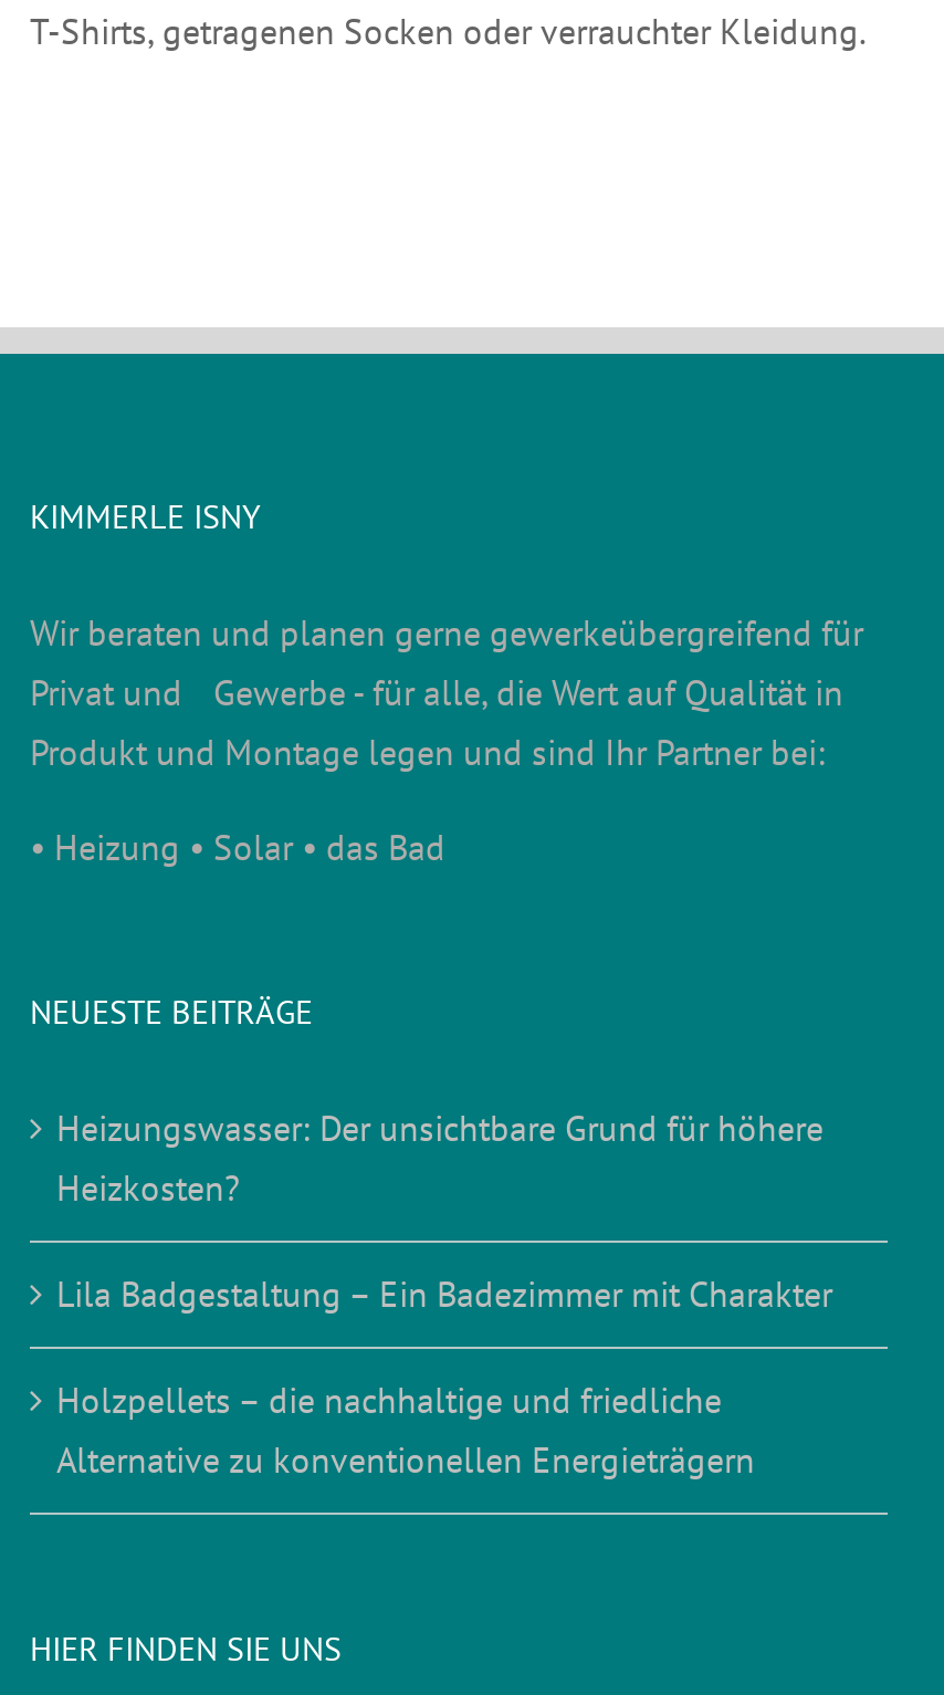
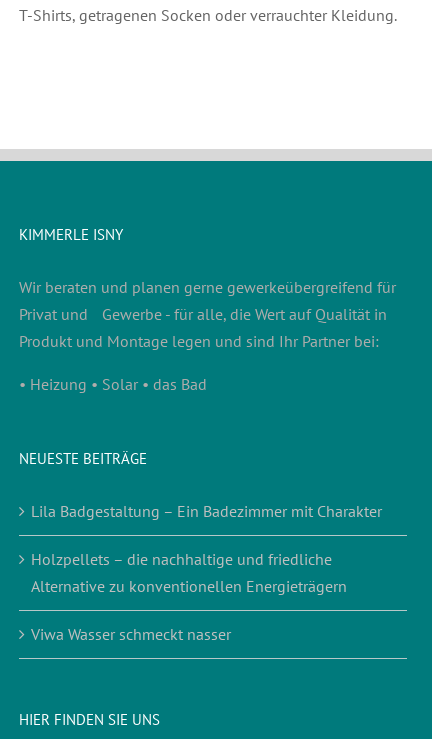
[56,1107,824,1210] Heizungswasser: Der unsichtbare Grund für höhere | Heizkosten? -> none
moved [56,1272,832,1482] -> [31,501,382,596]: Lila Badgestaltung – Ein Badezimmer mit Charakter | Holzpellets – die nachhaltige und friedliche | Alternative zu konventionellen Energieträgern
none -> [31,624,231,644] Viwa Wasser schmeckt nasser

